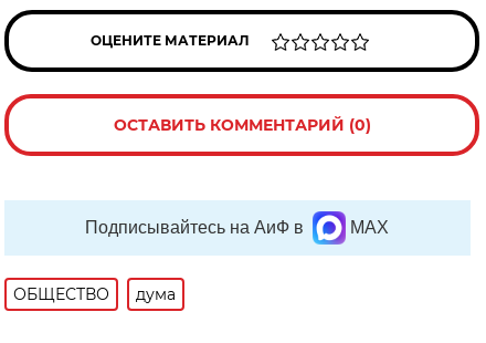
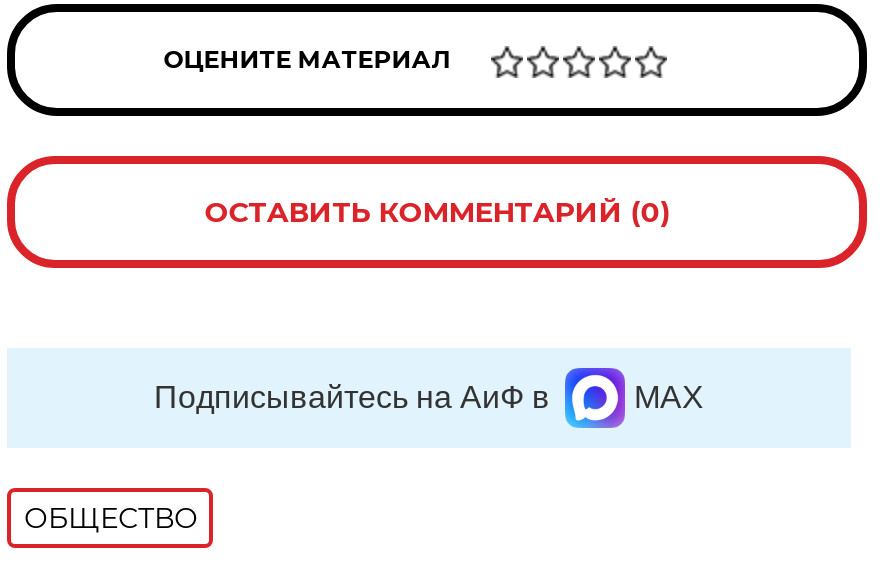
[136,284,176,304] дума -> none

